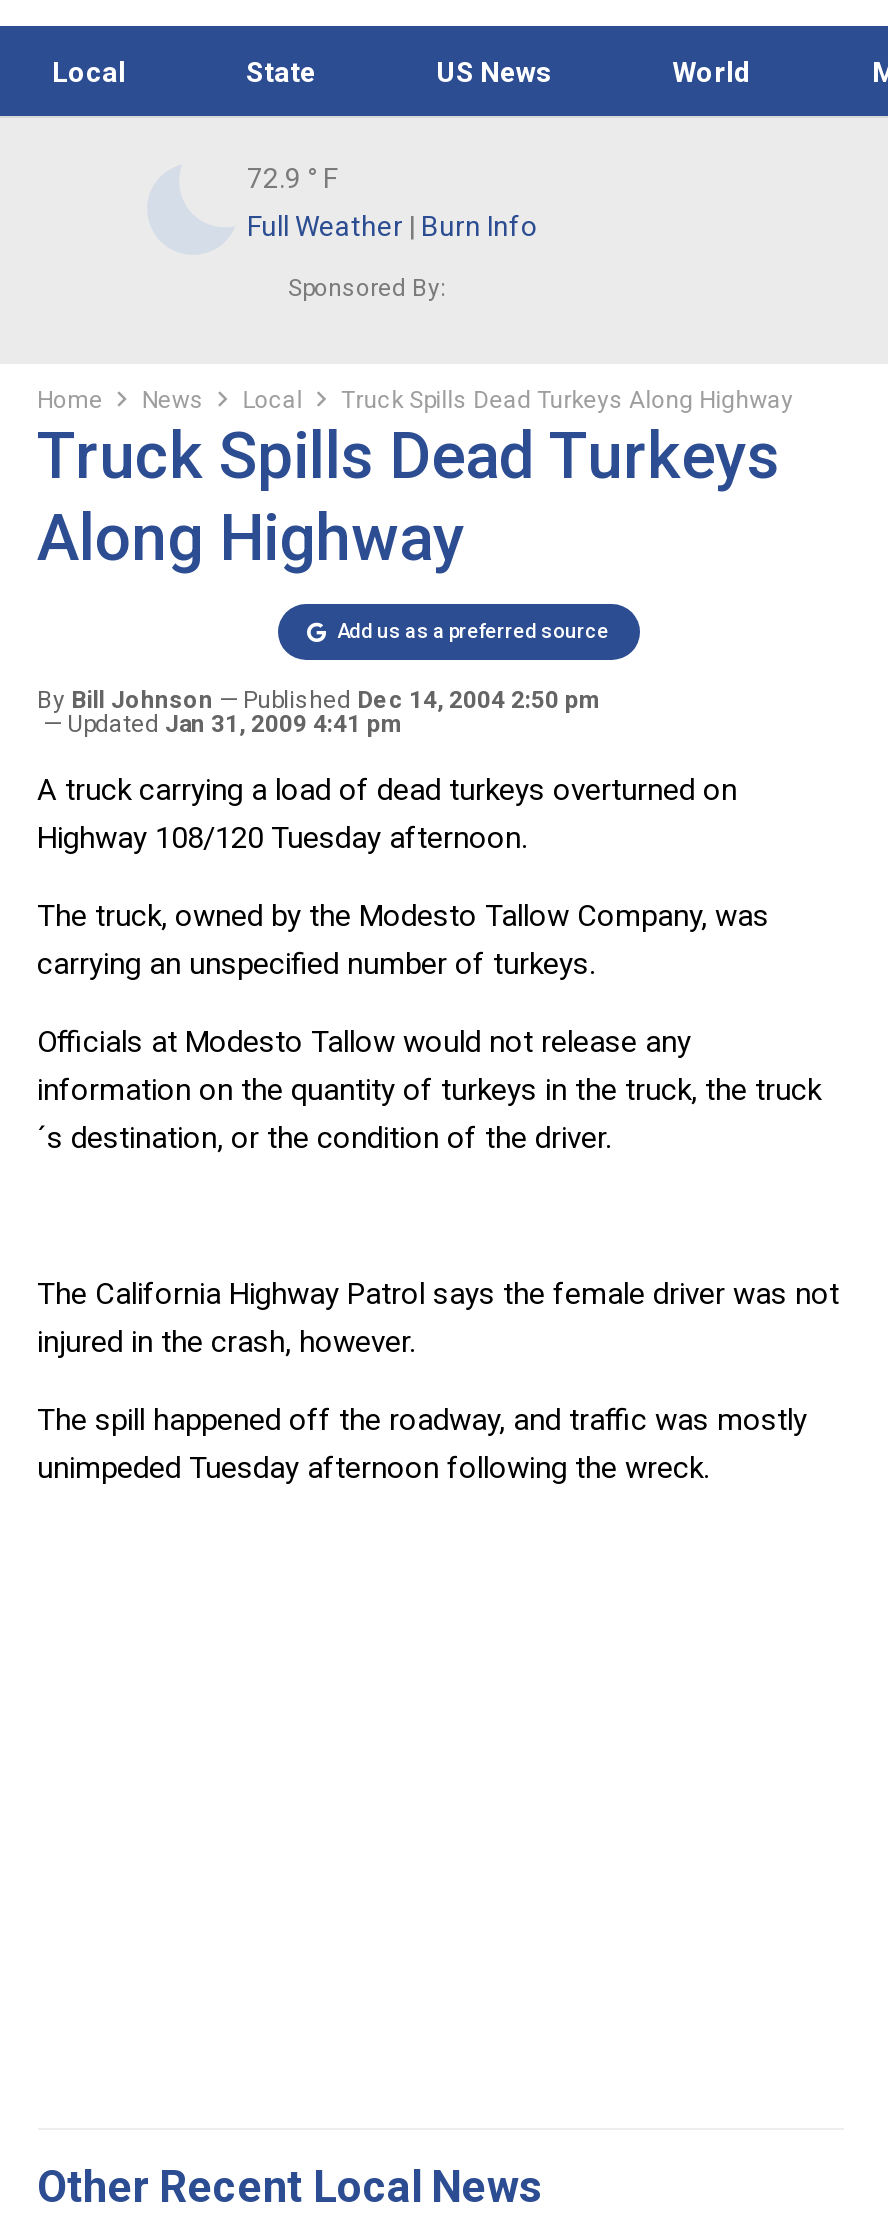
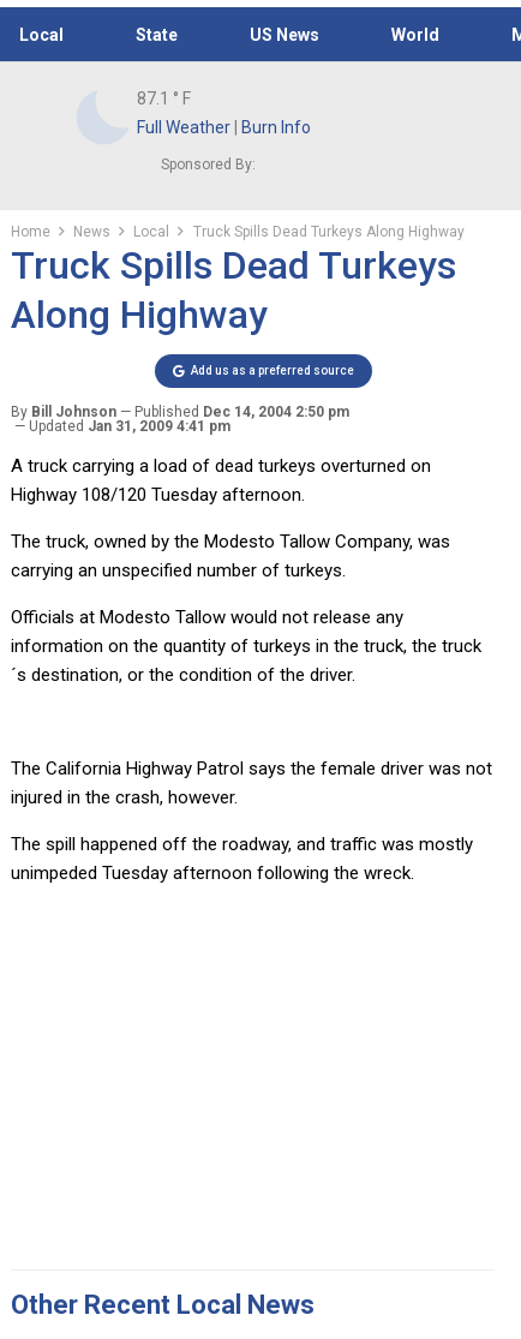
[247,162,337,194] 72.9 ° F -> [136,89,190,108] 87.1 ° F

